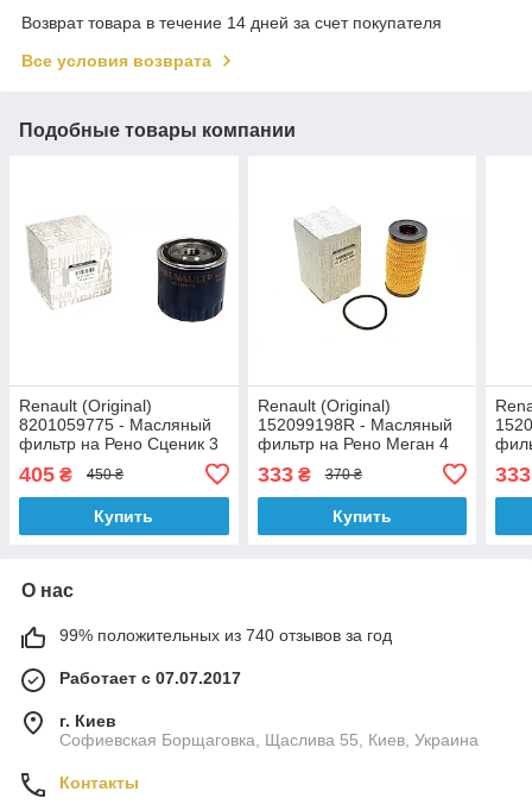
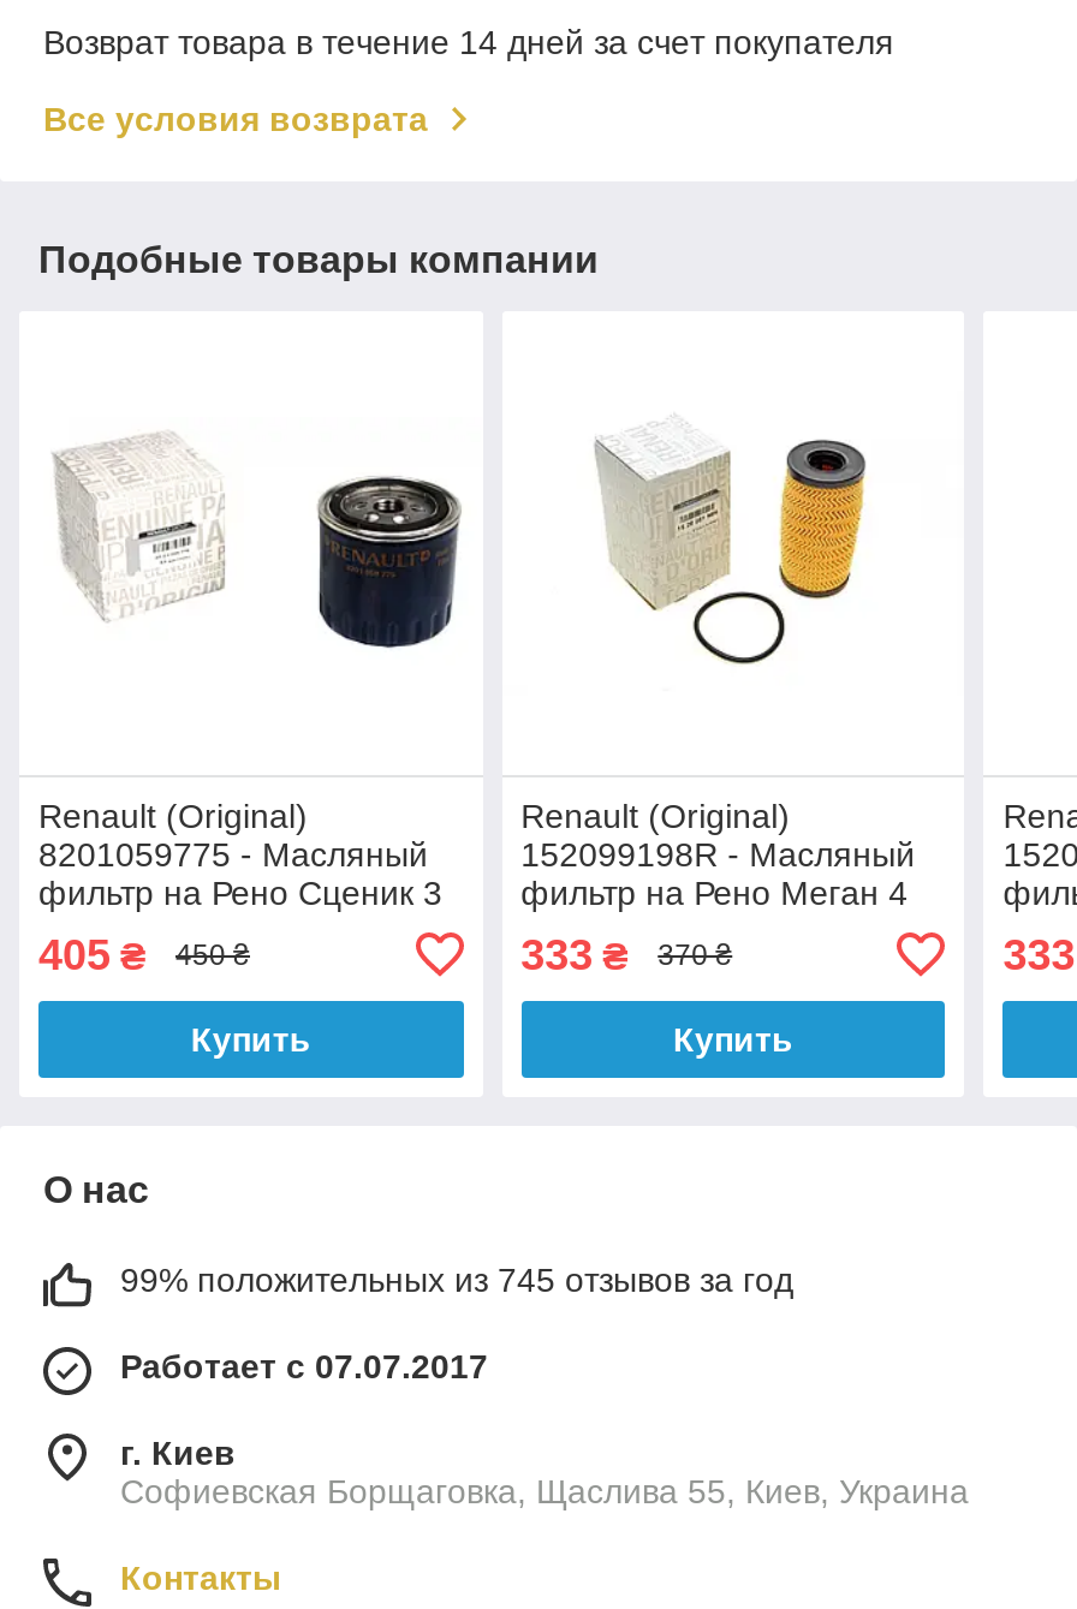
[59,625,392,644] 99% положительных из 740 отзывов за год -> [120,1260,793,1298] 99% положительных из 745 отзывов за год

